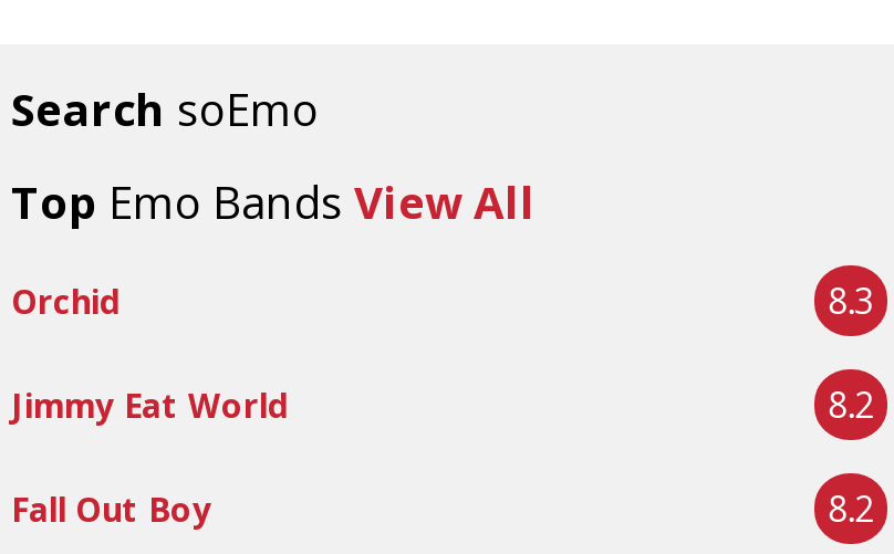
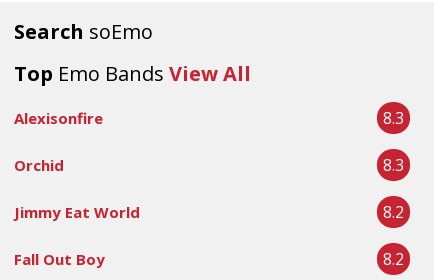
none -> [14,107,404,129] Alexisonfire | 8.3

